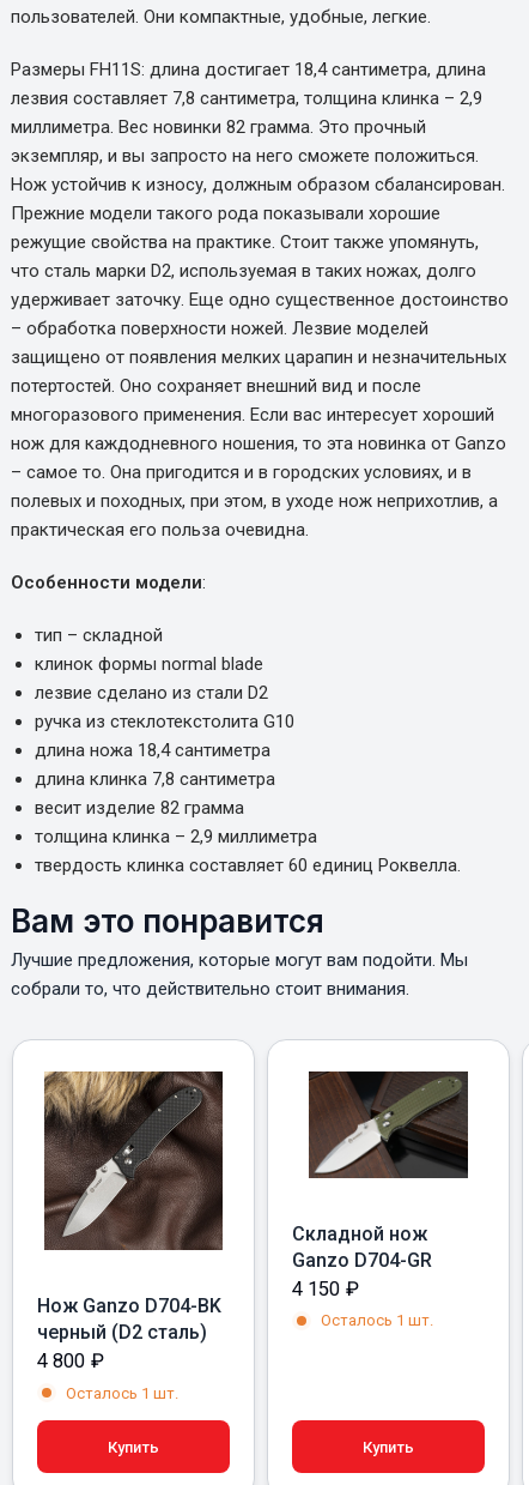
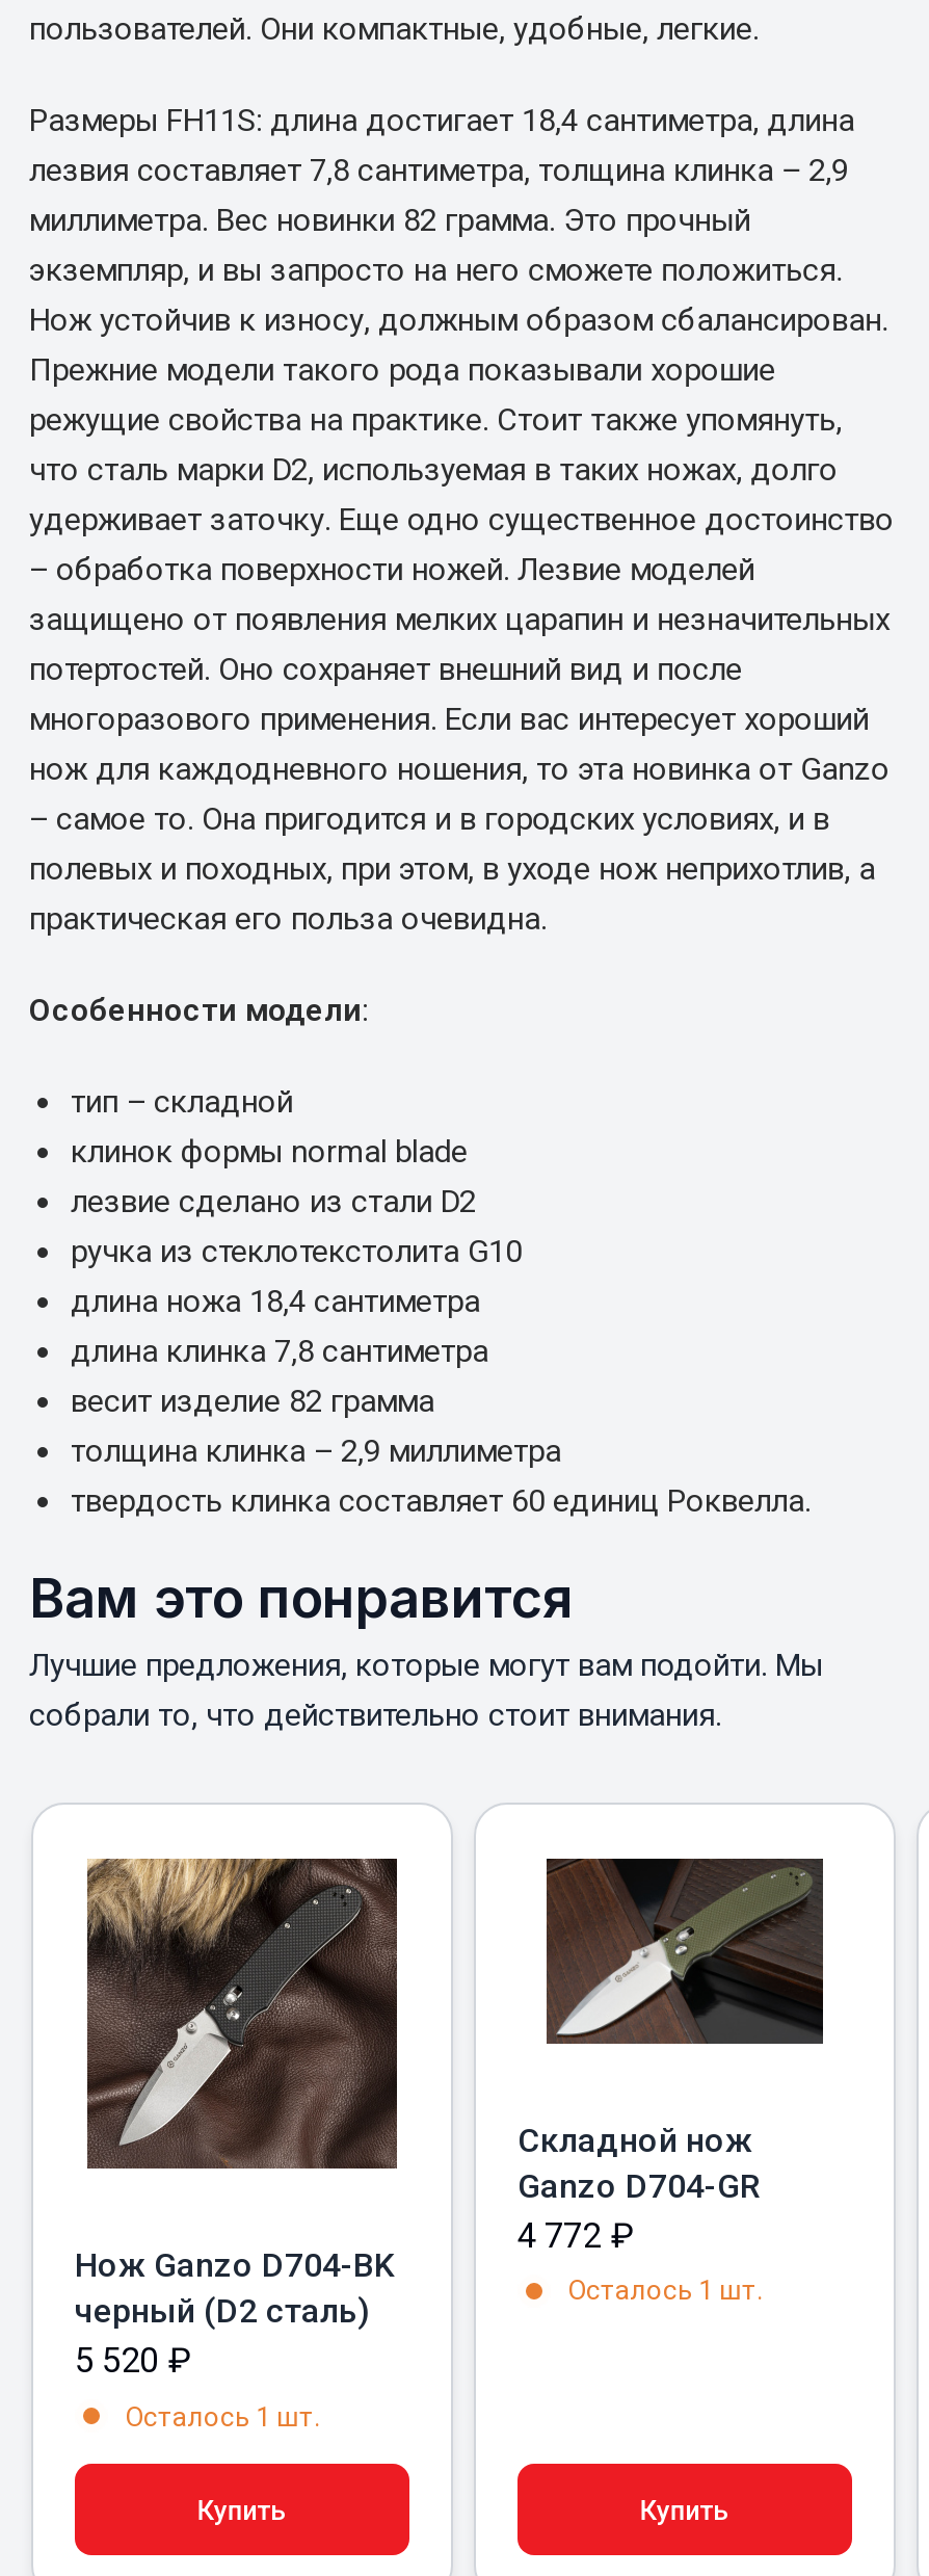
[292,1277,359,1300] 4 150 ₽ -> [517,2216,634,2255] 4 772 ₽
[37,1350,104,1372] 4 800 ₽ -> [75,2341,191,2381] 5 520 ₽

